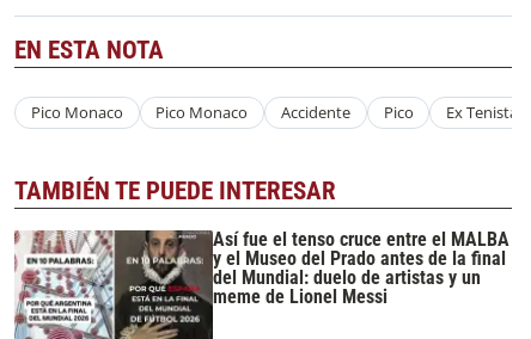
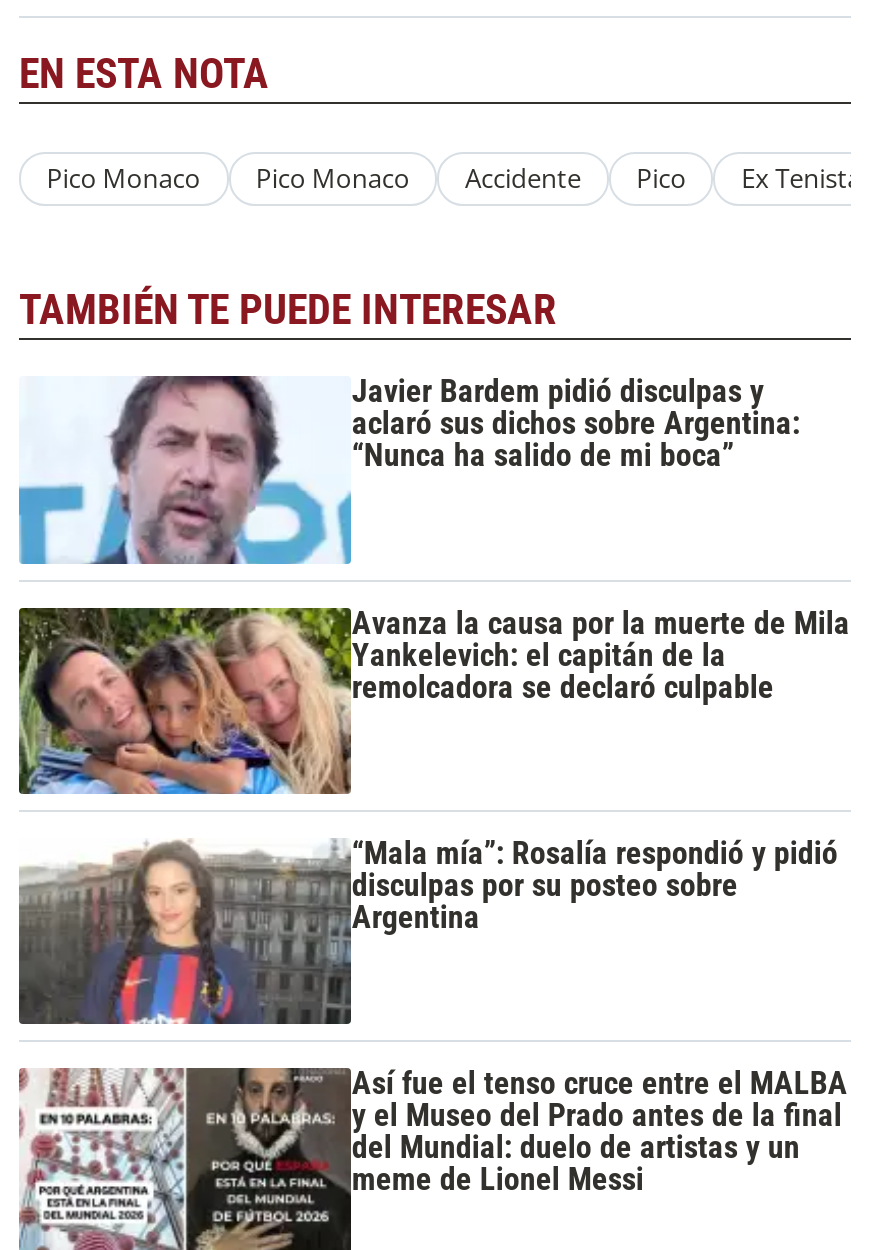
none -> [17,372,800,566] [image] | Javier Bardem pidió disculpas y | aclaró sus dichos sobre Argentina: | “Nunca ha salido de mi boca”
none -> [17,603,850,796] [image] | Avanza la causa por la muerte de Mila | Yankelevich: el capitán de la | remolcadora se declaró culpable
none -> [17,834,838,1032] [image] | “Mala mía”: Rosalía respondió y pidió | disculpas por su posteo sobre | Argentina

